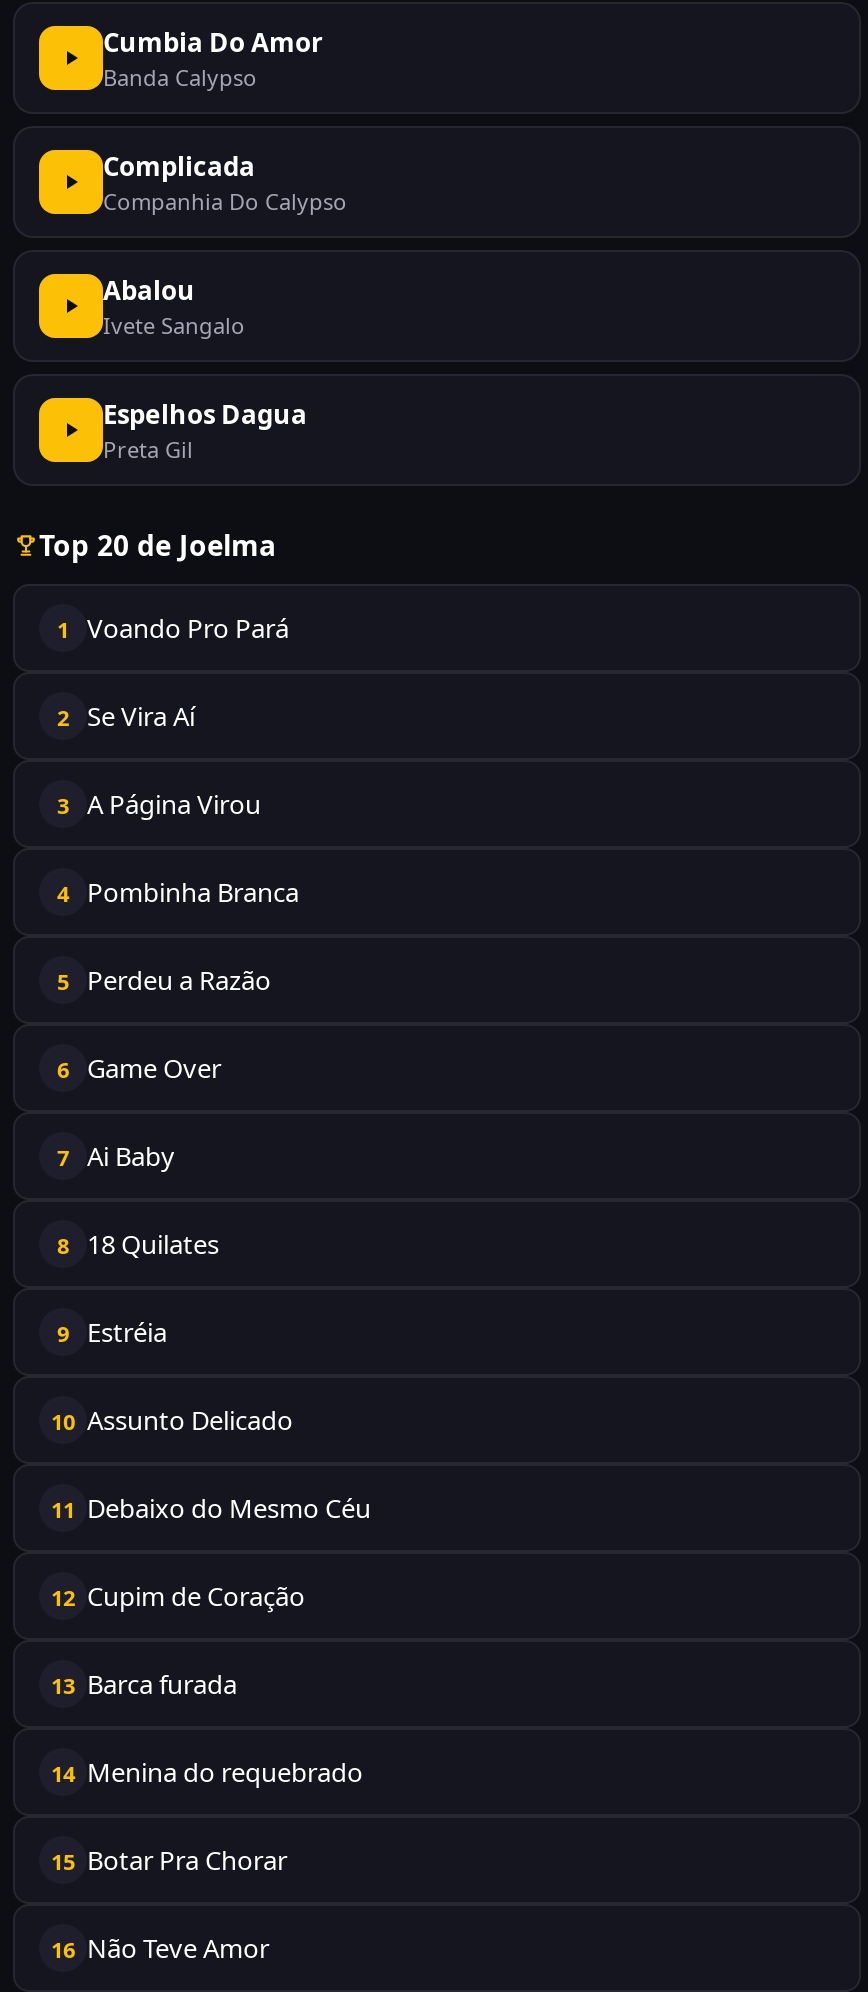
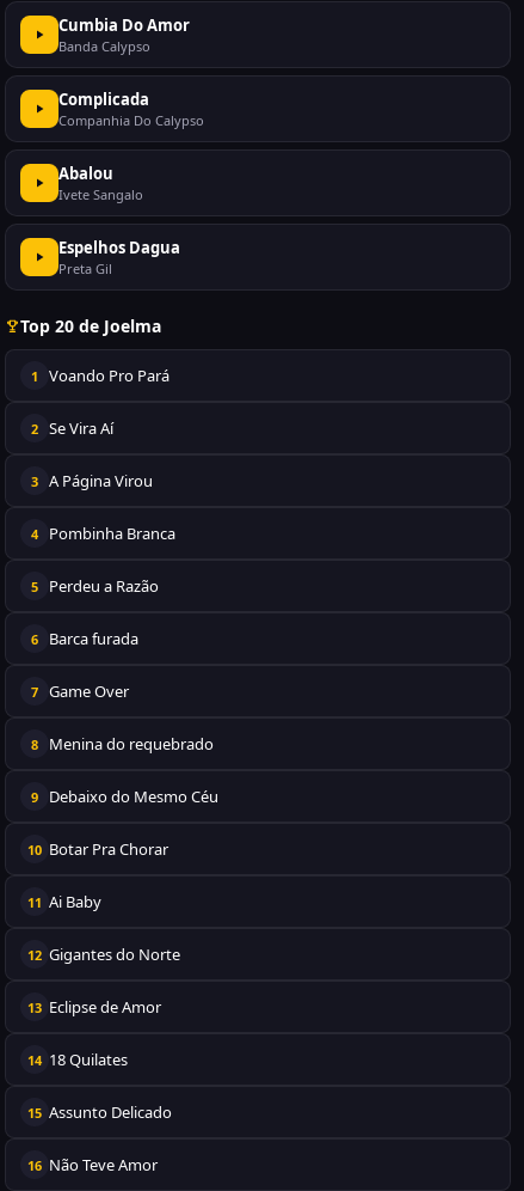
[57,1050,221,1086] 6 Game Over -> [31,628,138,649] 6 Barca furada
[57,1138,175,1174] 7 Ai Baby -> [31,680,129,702] 7 Game Over
[57,1226,219,1262] 8 18 Quilates -> [31,733,214,755] 8 Menina do requebrado
[57,1314,167,1350] 9 Estréia -> [31,786,218,807] 9 Debaixo do Mesmo Céu
[51,1402,293,1438] 10 Assunto Delicado -> [27,838,168,860] 10 Botar Pra Chorar
[51,1490,371,1526] 11 Debaixo do Mesmo Céu -> [27,891,101,912] 11 Ai Baby
[51,1578,305,1614] 12 Cupim de Coração -> [27,943,180,965] 12 Gigantes do Norte
[51,1666,237,1702] 13 Barca furada -> [27,996,161,1018] 13 Eclipse de Amor
[51,1754,363,1790] 14 Menina do requebrado -> [27,1049,128,1070] 14 18 Quilates
[51,1842,287,1878] 15 Botar Pra Chorar -> [27,1101,172,1123] 15 Assunto Delicado

